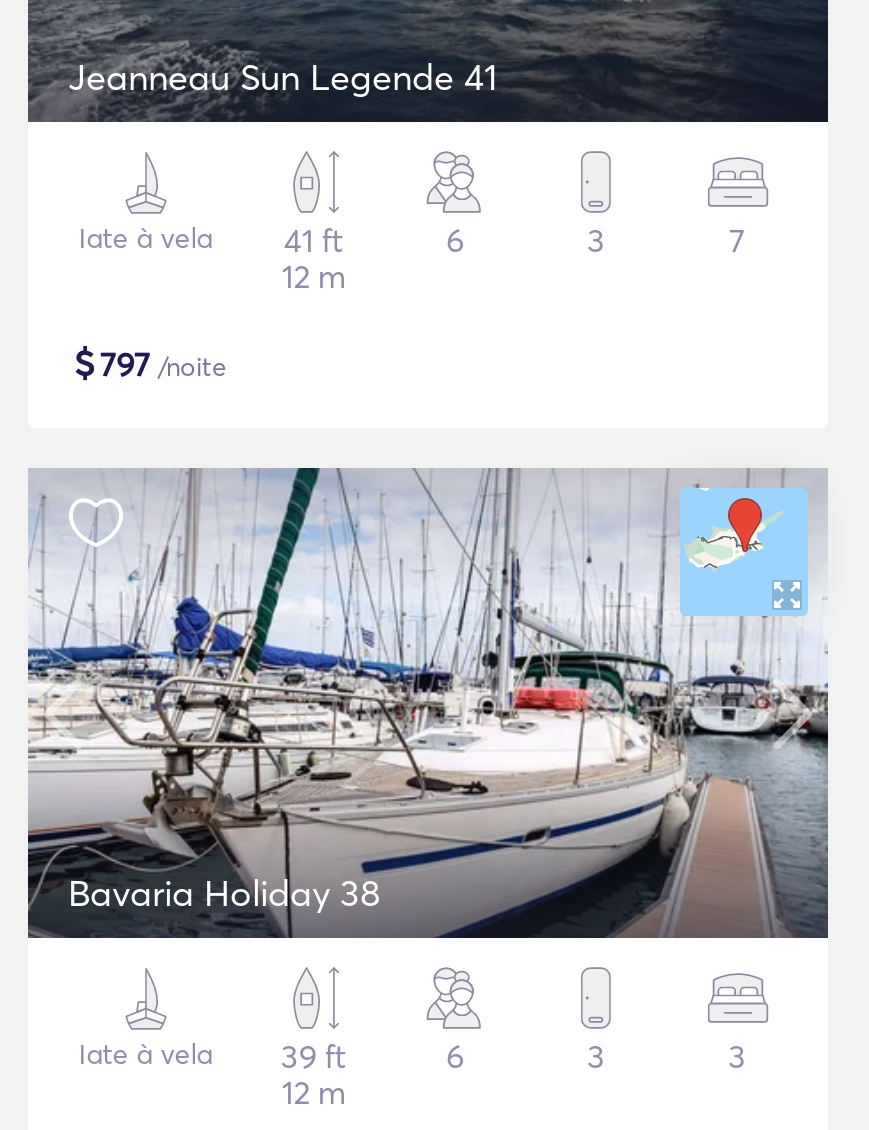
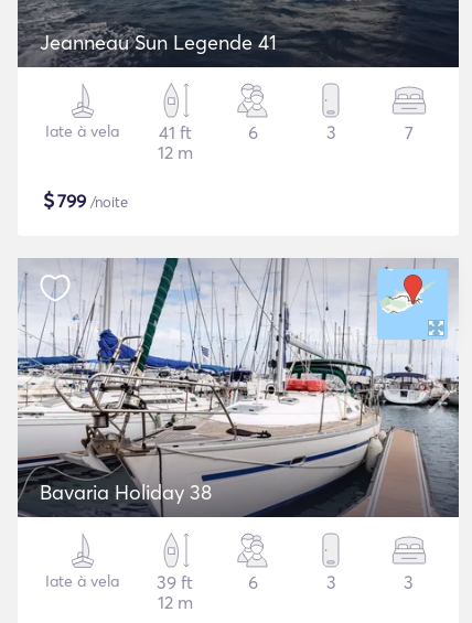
[74,340,226,386] $797 /noite -> [43,187,128,213] $799 /noite

